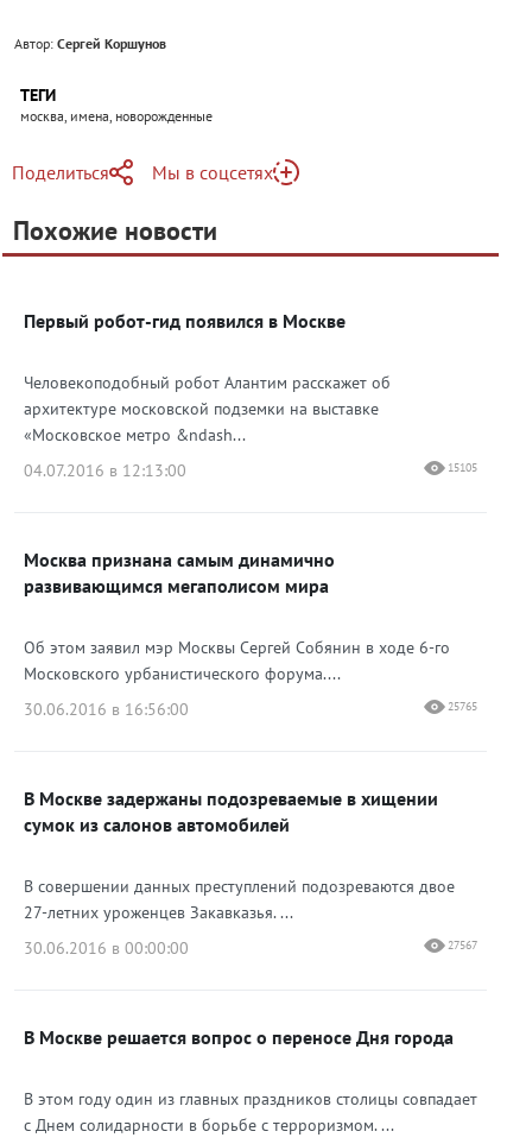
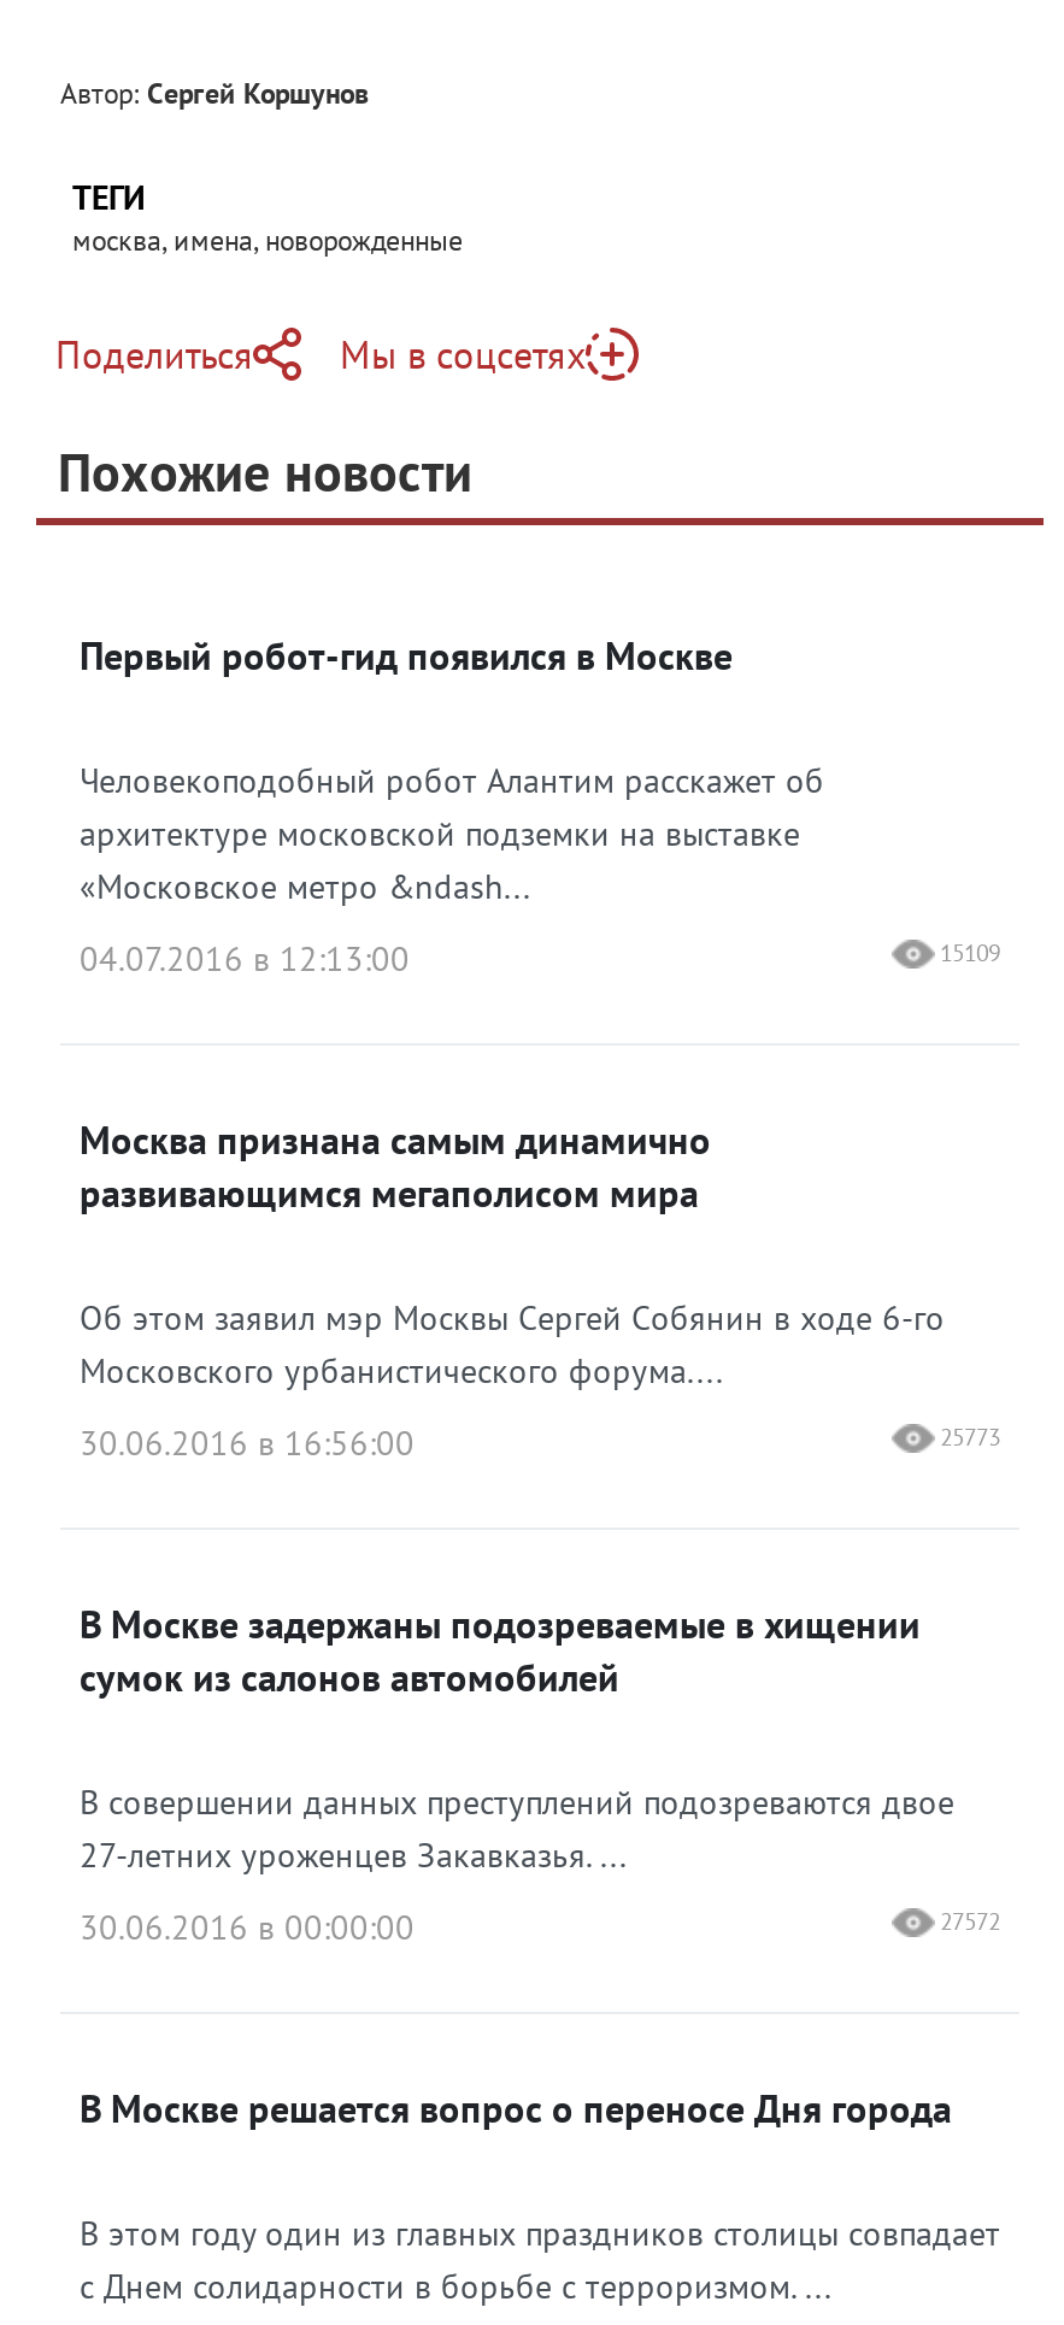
[448,460,477,475] 15105 -> [940,937,1000,969] 15109
[448,699,477,714] 25765 -> [940,1422,1000,1453] 25773
[448,937,477,953] 27567 -> [940,1906,1000,1937] 27572

